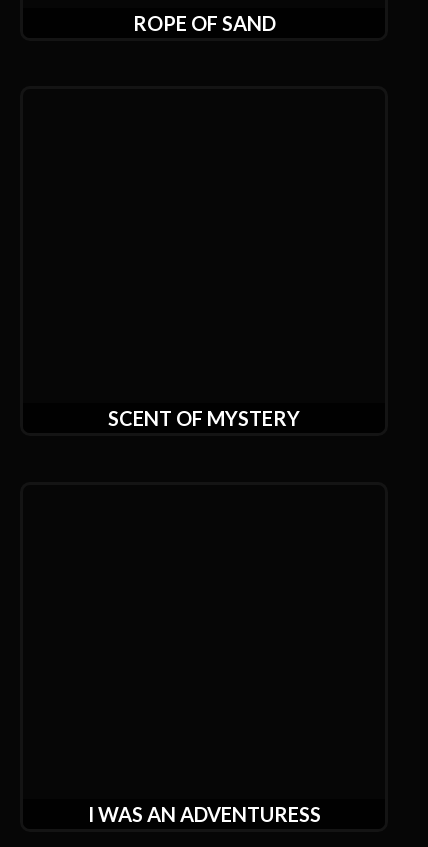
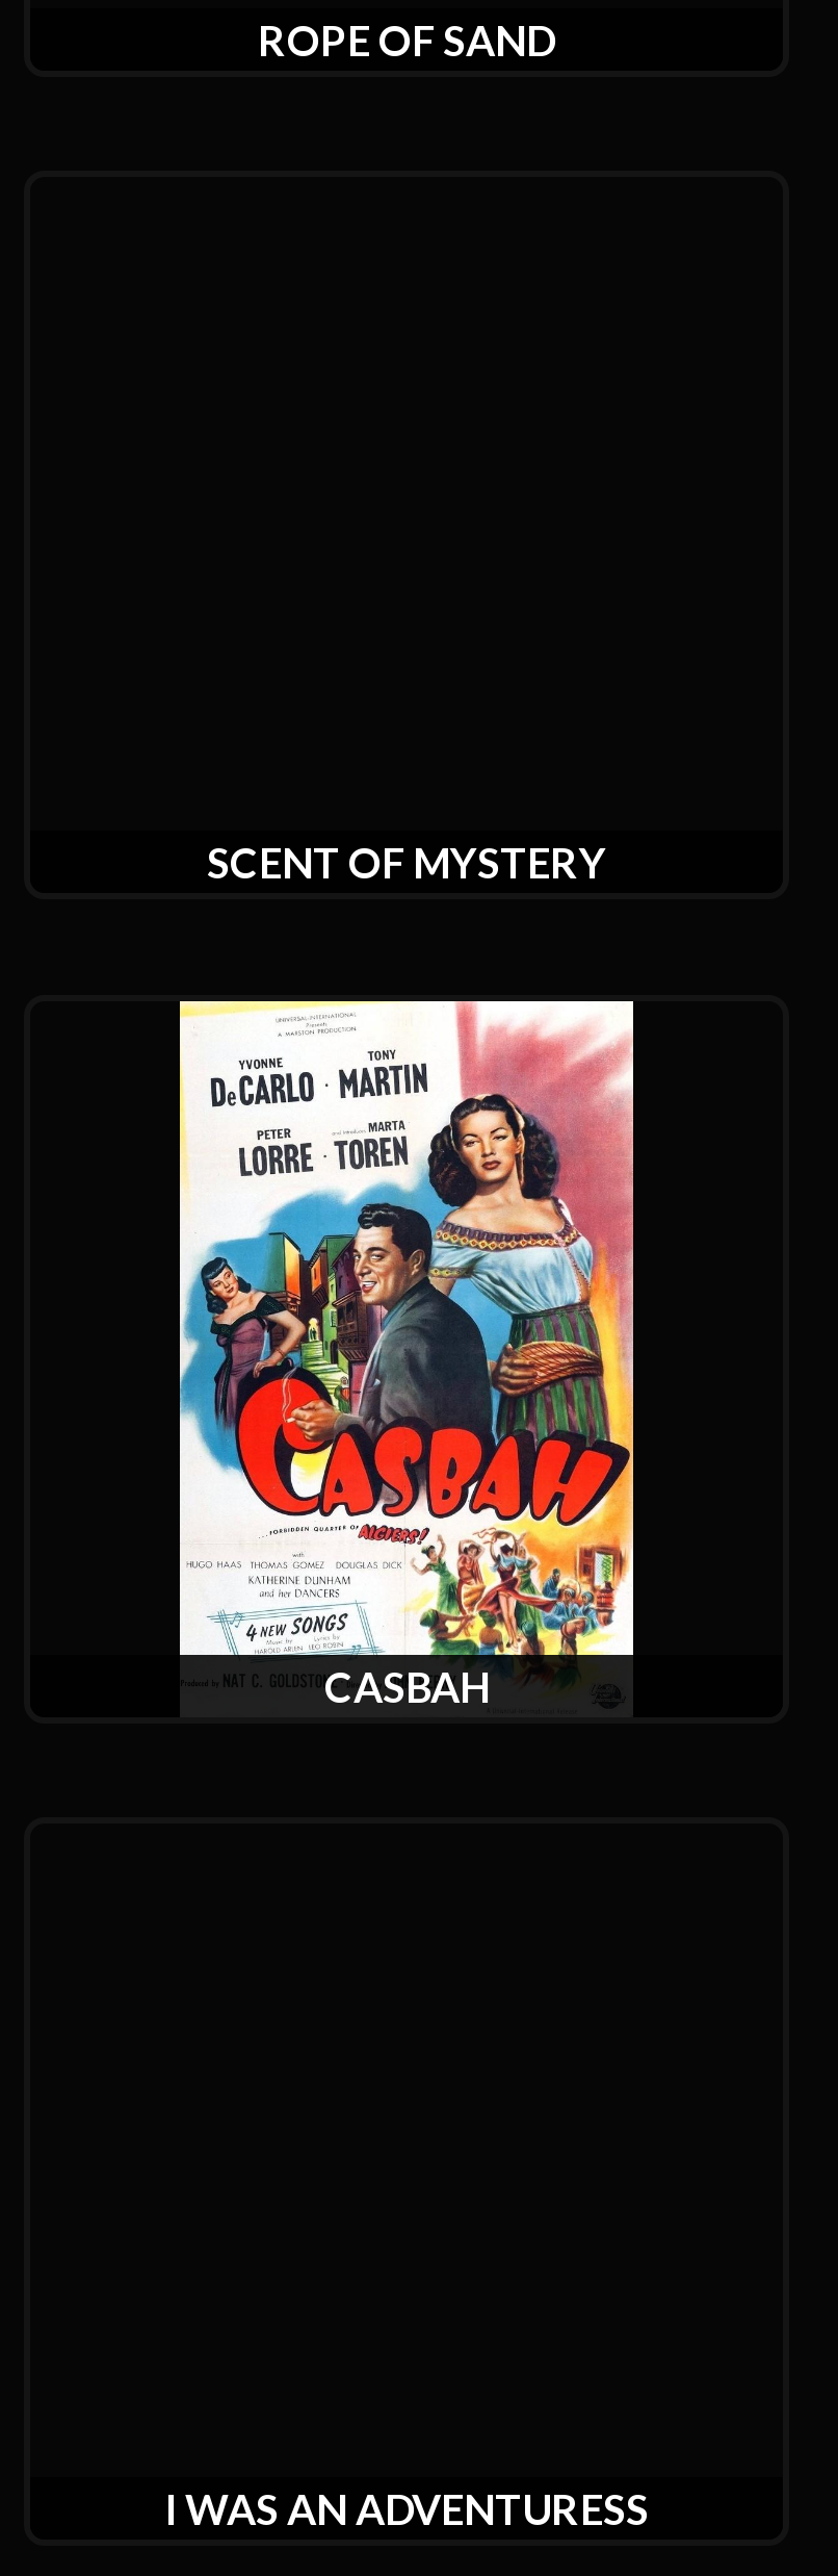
none -> [178,999,635,1710] [image] | CASBAH

